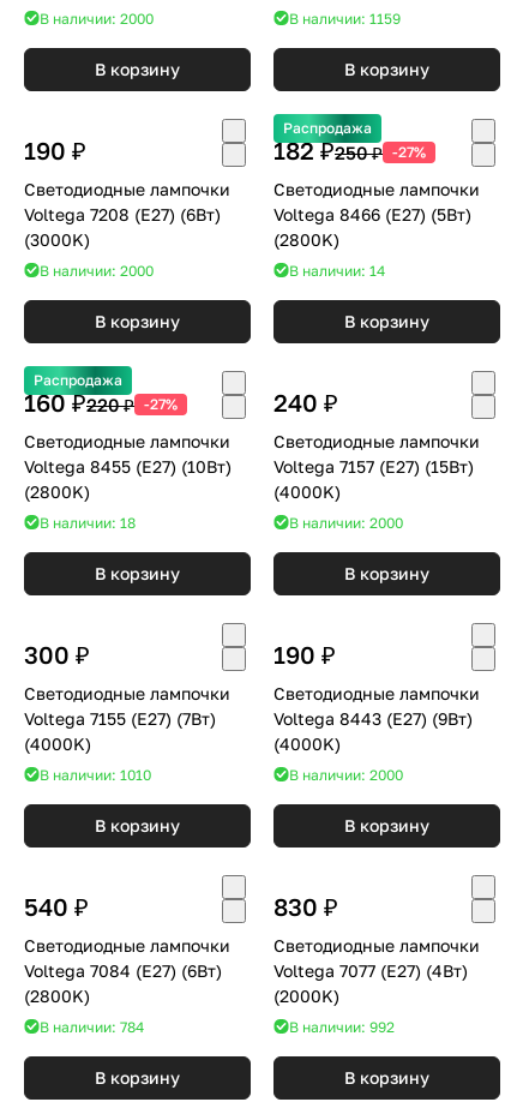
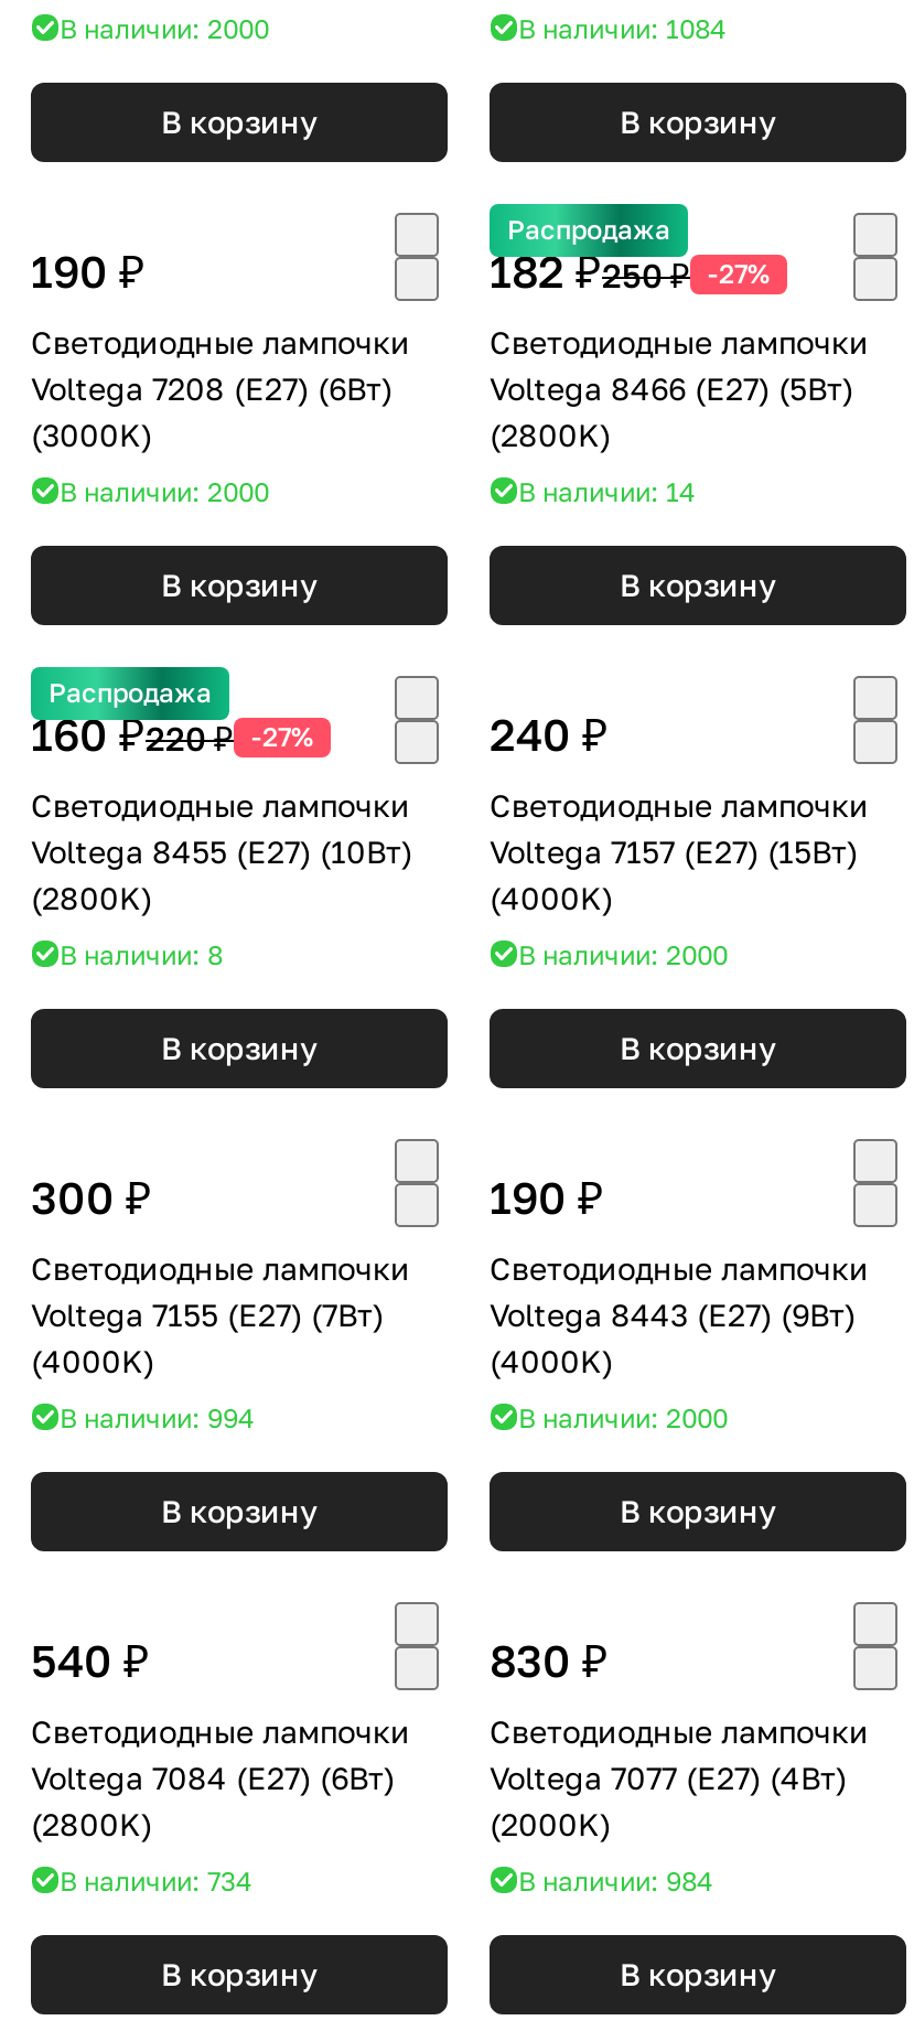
[289,9,401,27] В наличии: 1159 -> [518,12,725,45] В наличии: 1084
[40,514,136,532] В наличии: 18 -> [60,938,223,971] В наличии: 8
[40,766,151,784] В наличии: 1010 -> [60,1401,254,1434] В наличии: 994
[40,1018,144,1036] В наличии: 784 -> [60,1864,251,1897] В наличии: 734
[289,1018,395,1036] В наличии: 992 -> [518,1864,712,1897] В наличии: 984

